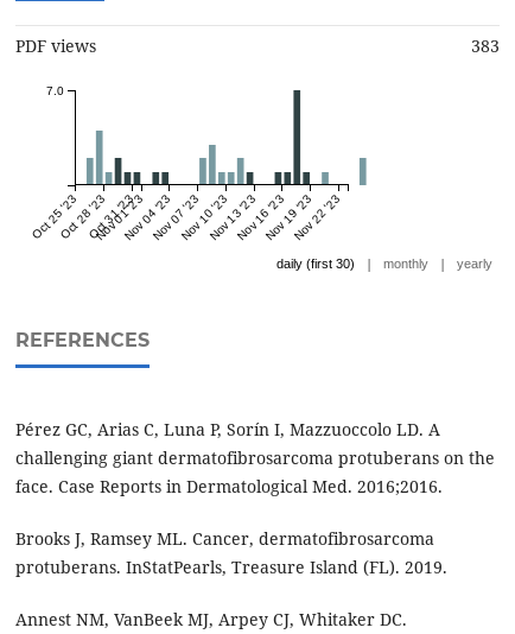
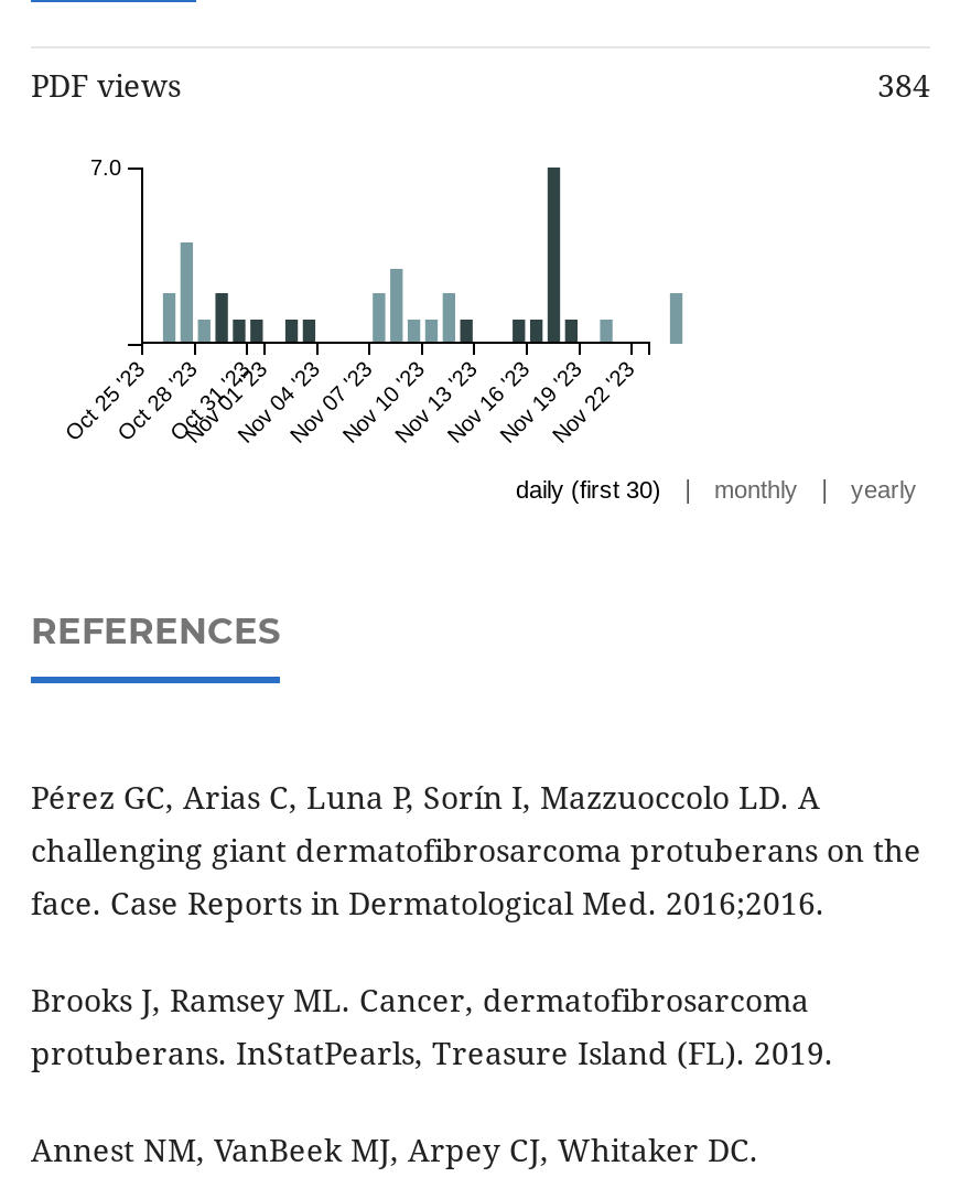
[471,35,500,57] 383 -> [877,64,930,106] 384

